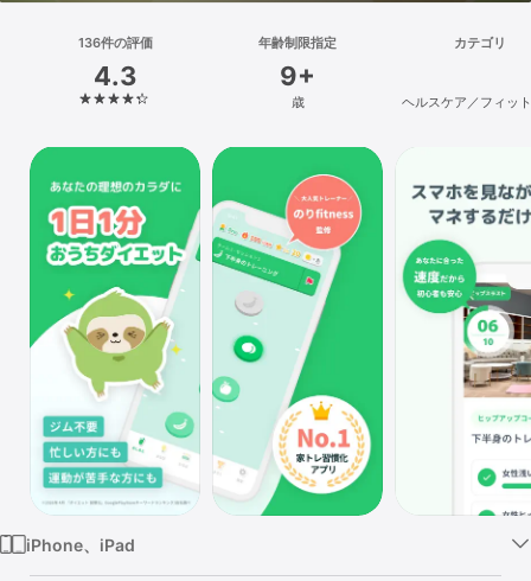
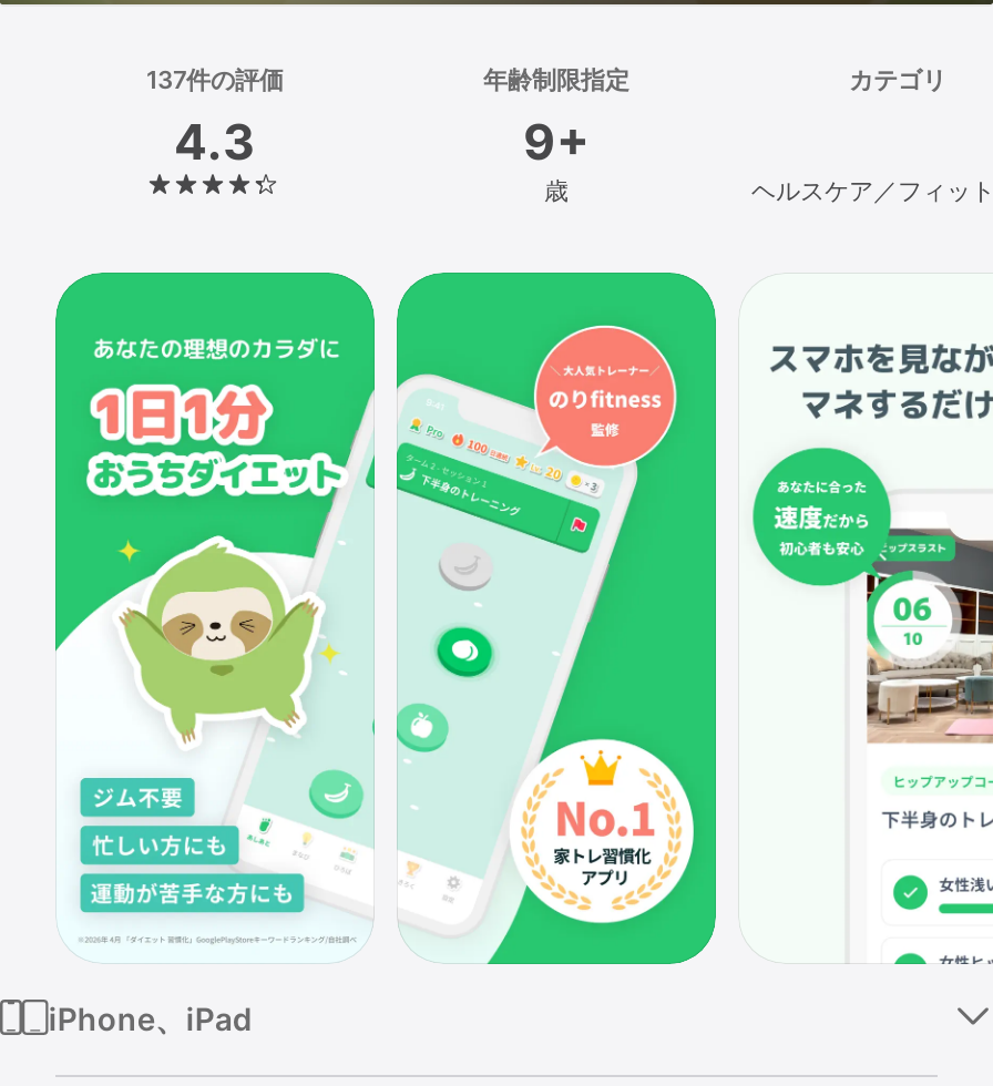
[78,34,152,51] 136件の評価 -> [146,64,284,95] 137件の評価

